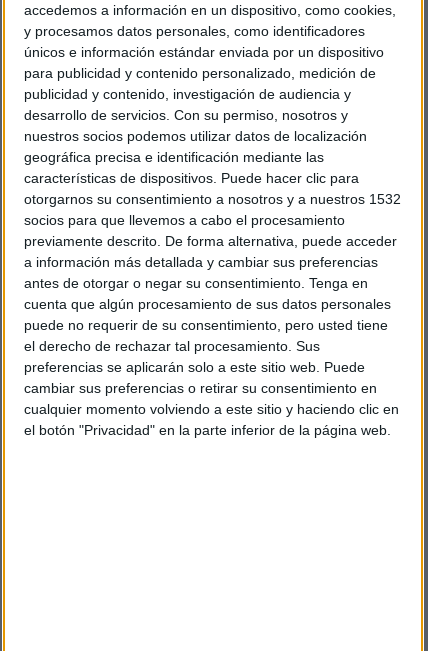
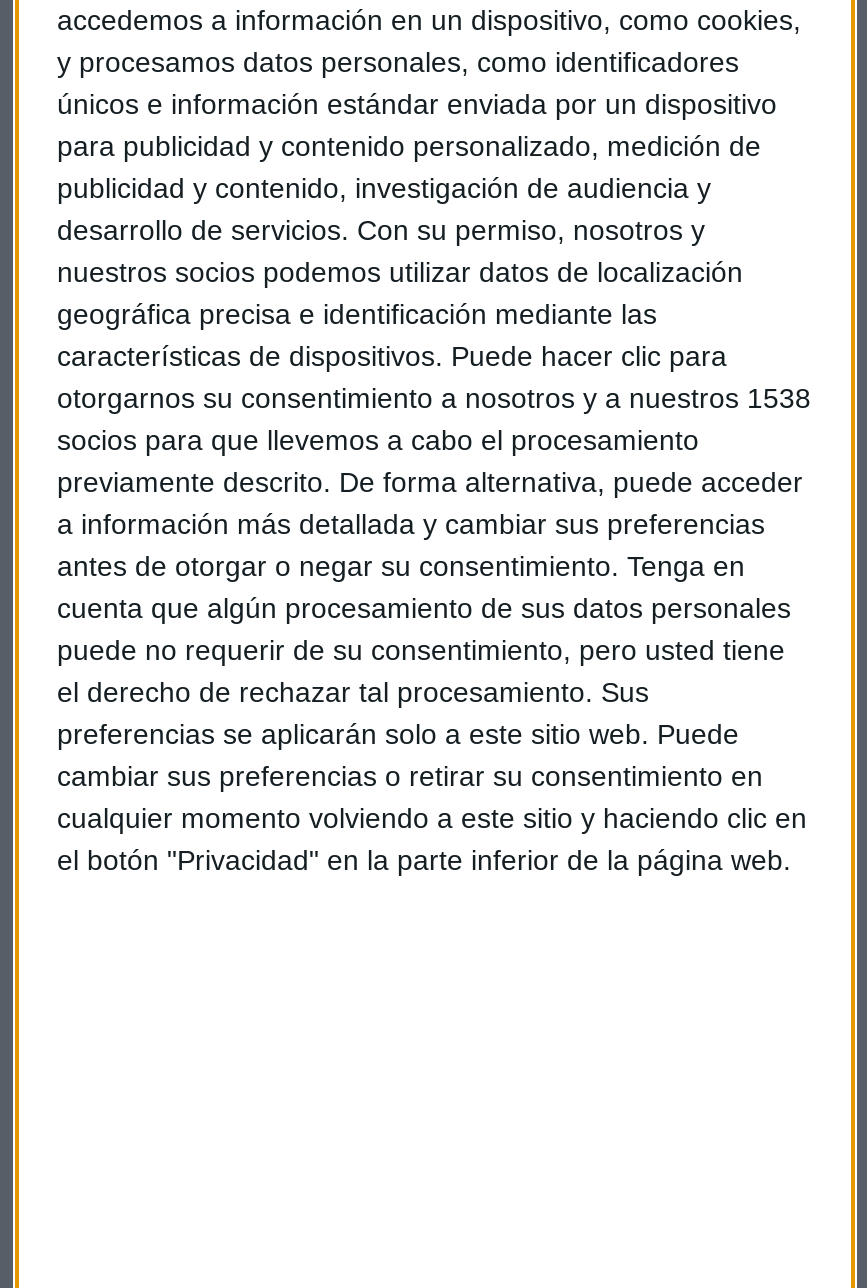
[24,191,401,207] otorgarnos su consentimiento a nosotros y a nuestros 1532 -> [57,382,811,414] otorgarnos su consentimiento a nosotros y a nuestros 1538

